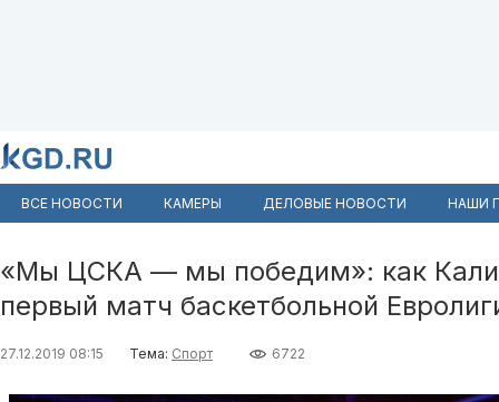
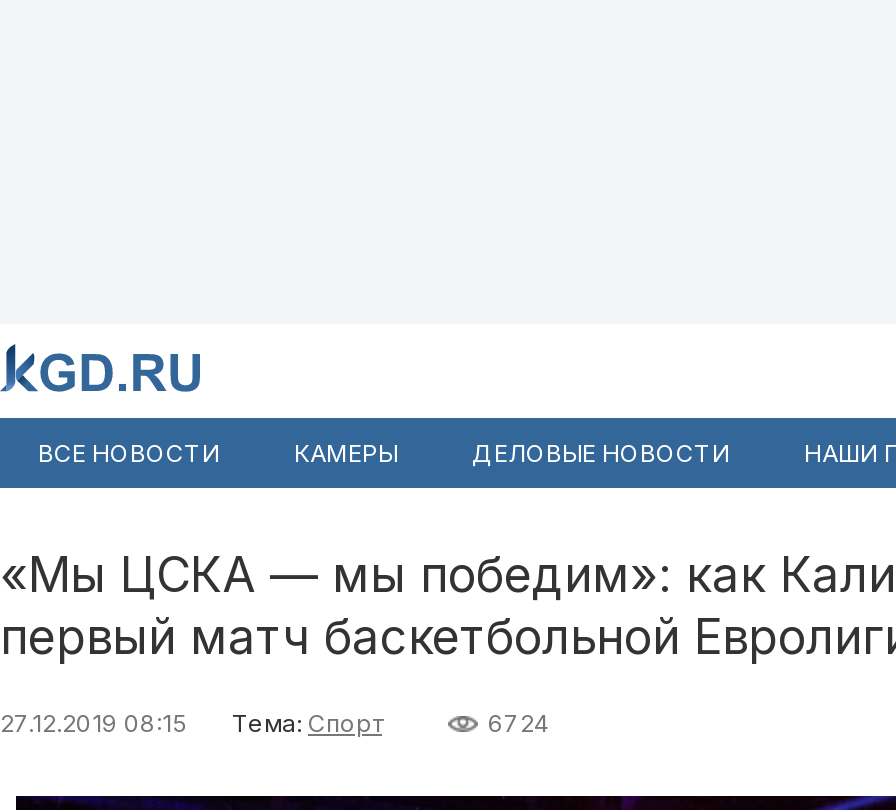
[272,345,305,362] 6722 -> [488,708,550,738] 6724

